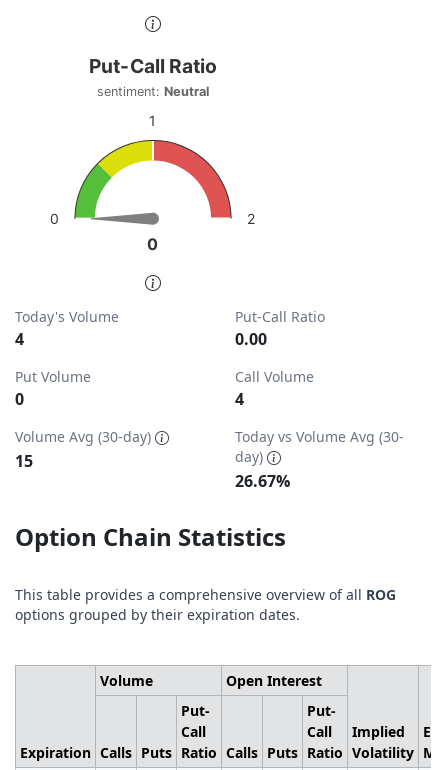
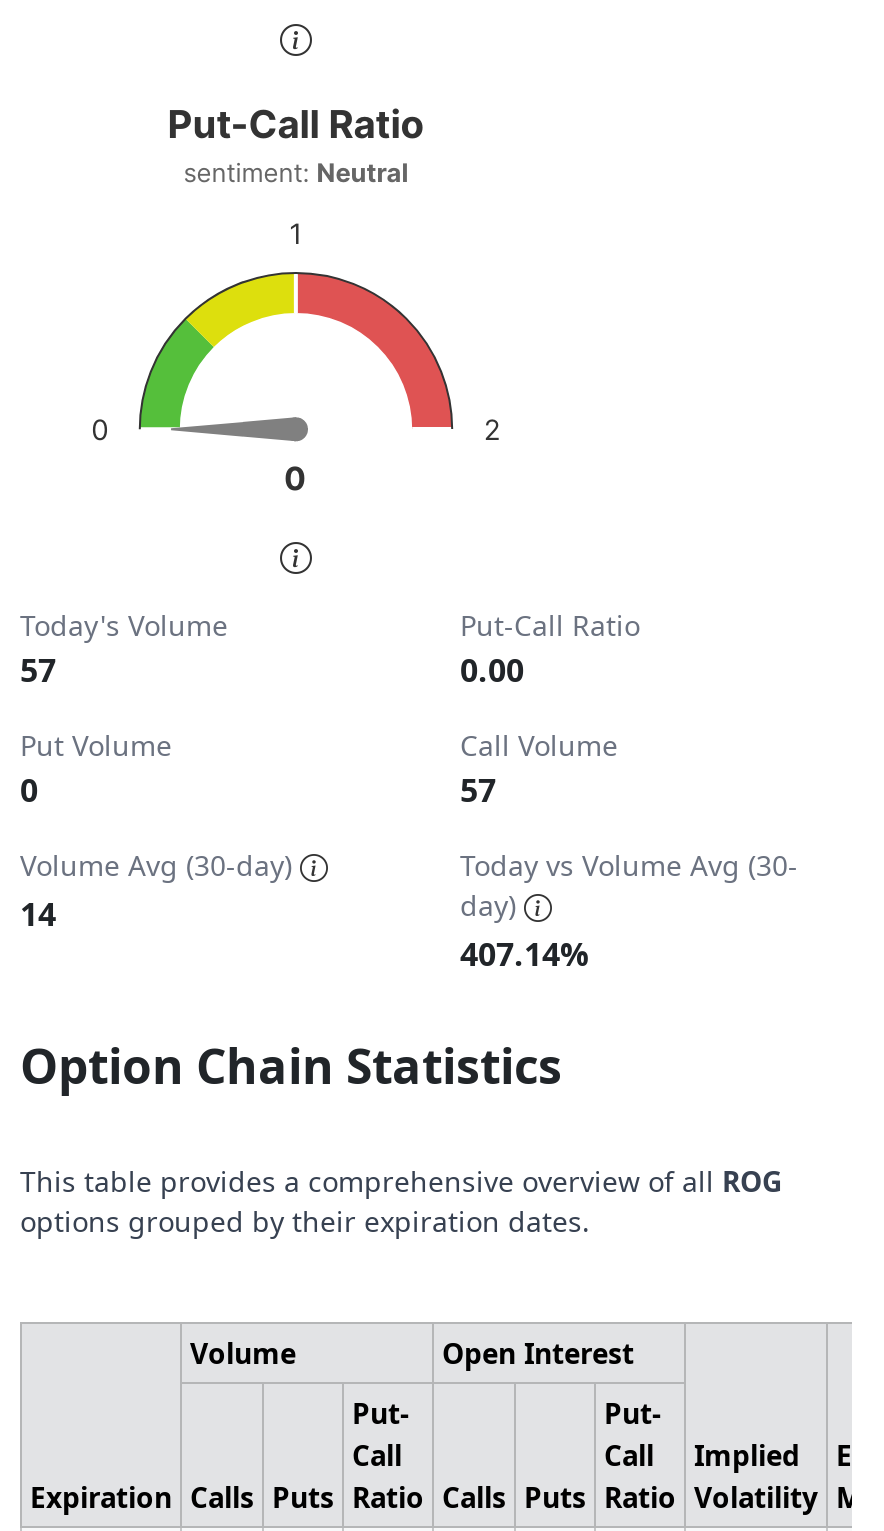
[15,328,24,350] 4 -> [20,648,56,692] 57
[235,388,244,410] 4 -> [460,768,496,812] 57
[15,450,33,472] 15 -> [20,891,56,935] 14
[235,470,290,492] 26.67% -> [460,931,588,975] 407.14%

